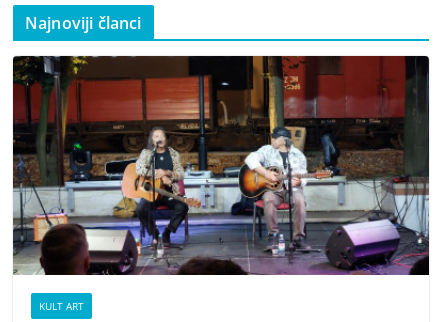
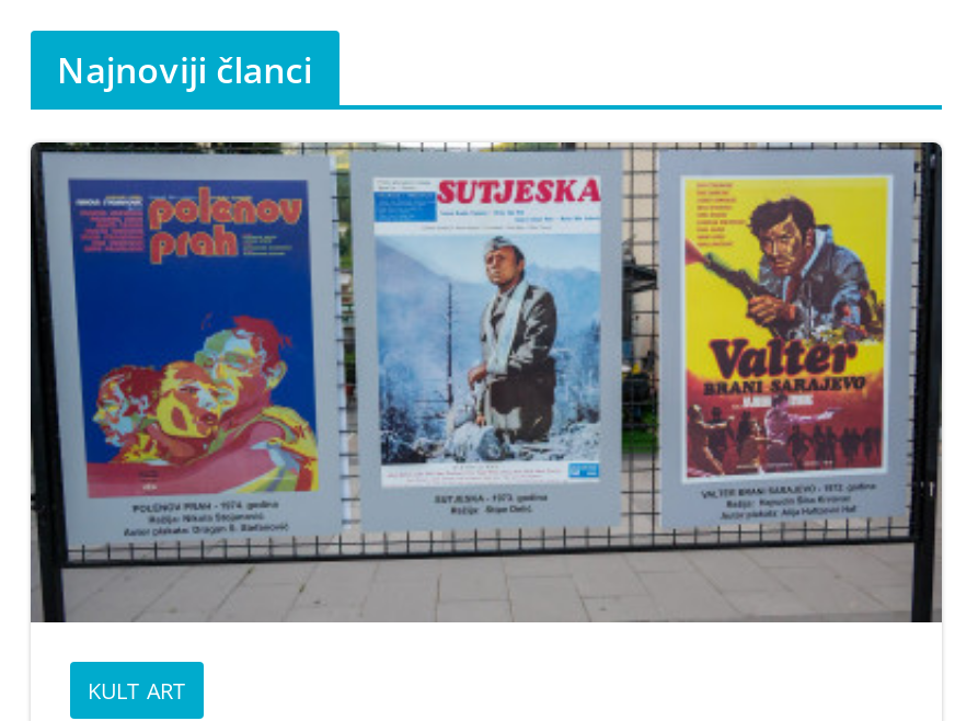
[13,55,429,276] [image] -> [31,141,944,623] [image]

